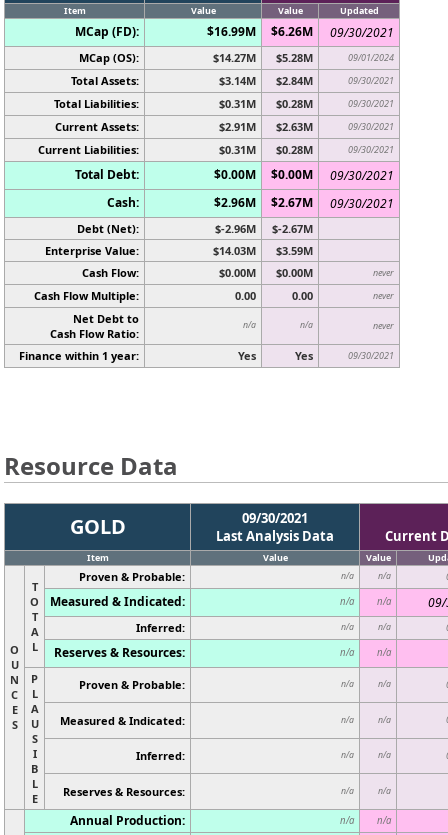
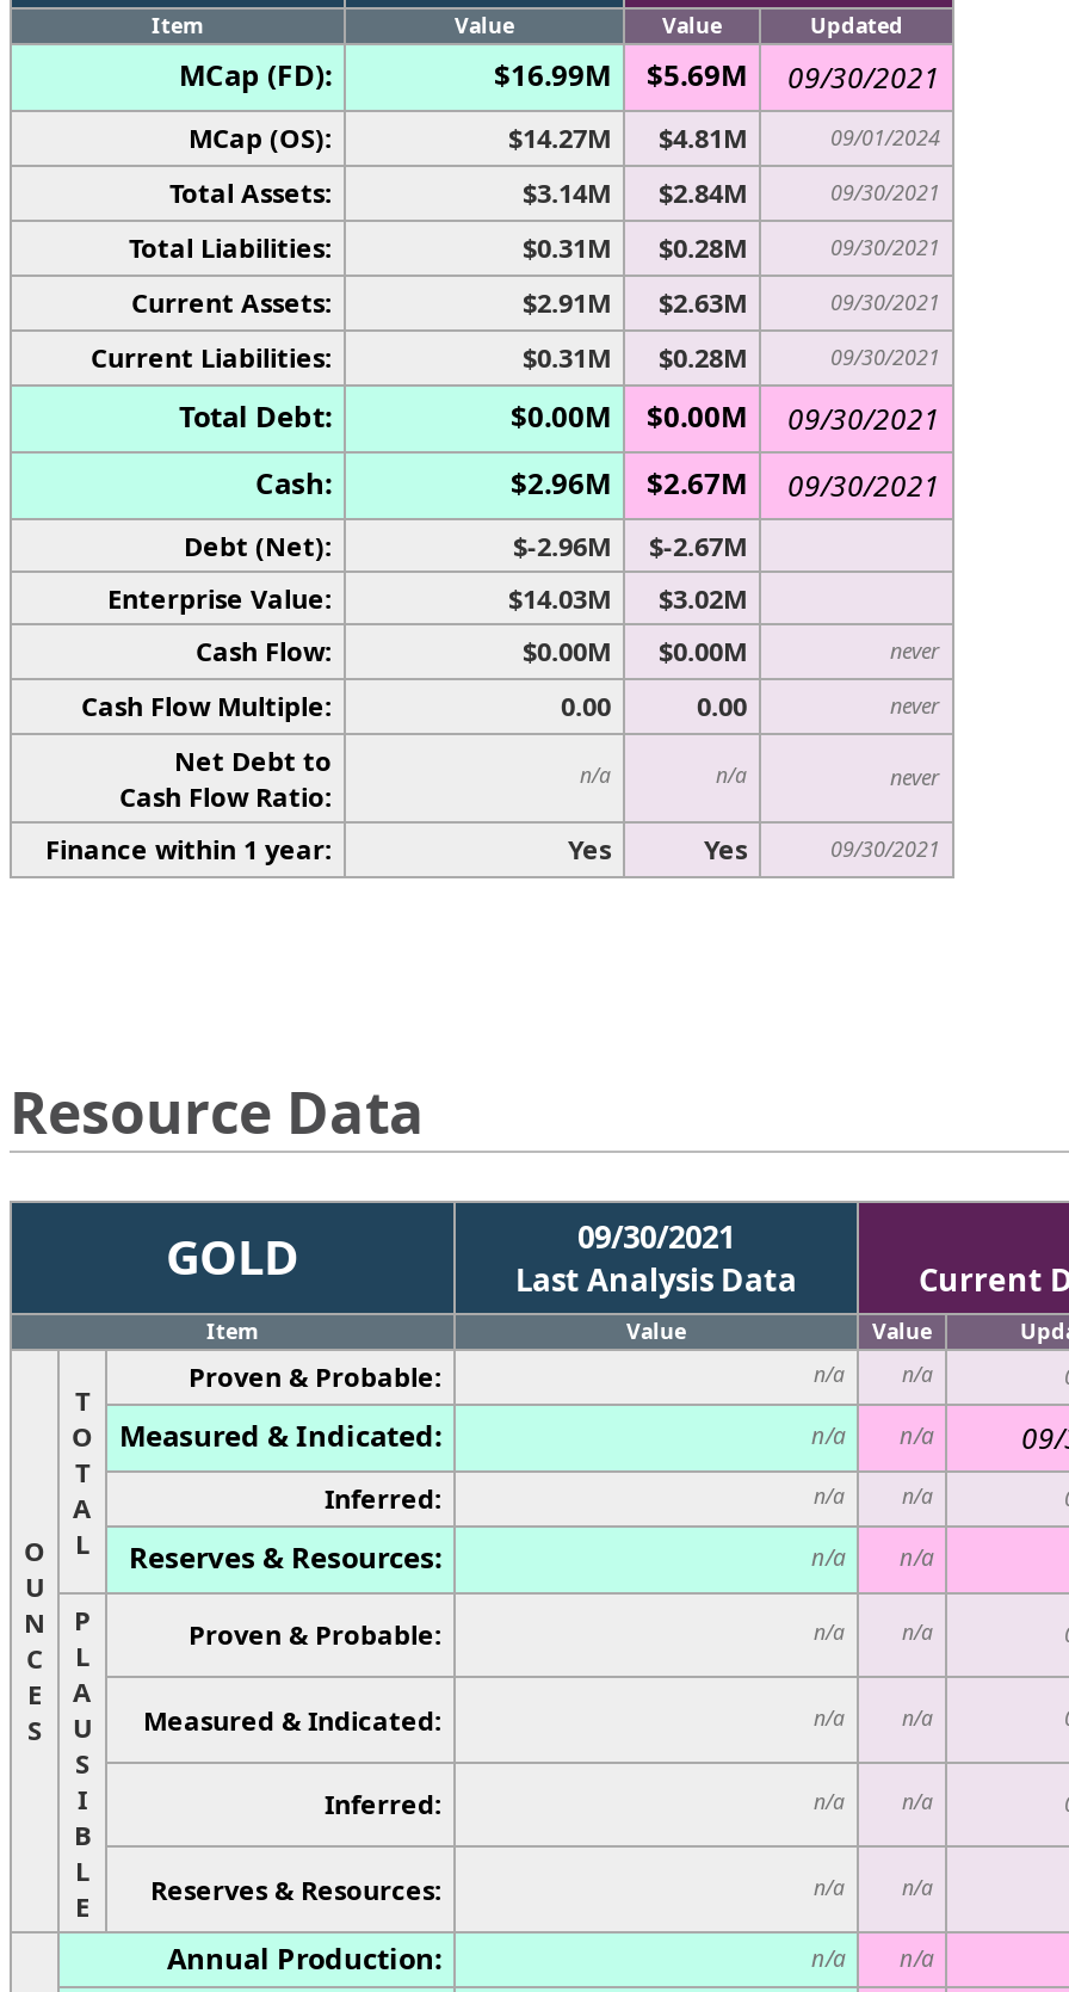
[207,23,394,41] $16.99M $6.26M 09/30/2021 -> [494,55,940,98] $16.99M $5.69M 09/30/2021
[213,50,313,65] $14.27M $5.28M -> [508,119,747,155] $14.27M $4.81M
[213,243,313,258] $14.03M $3.59M -> [508,580,747,616] $14.03M $3.02M

